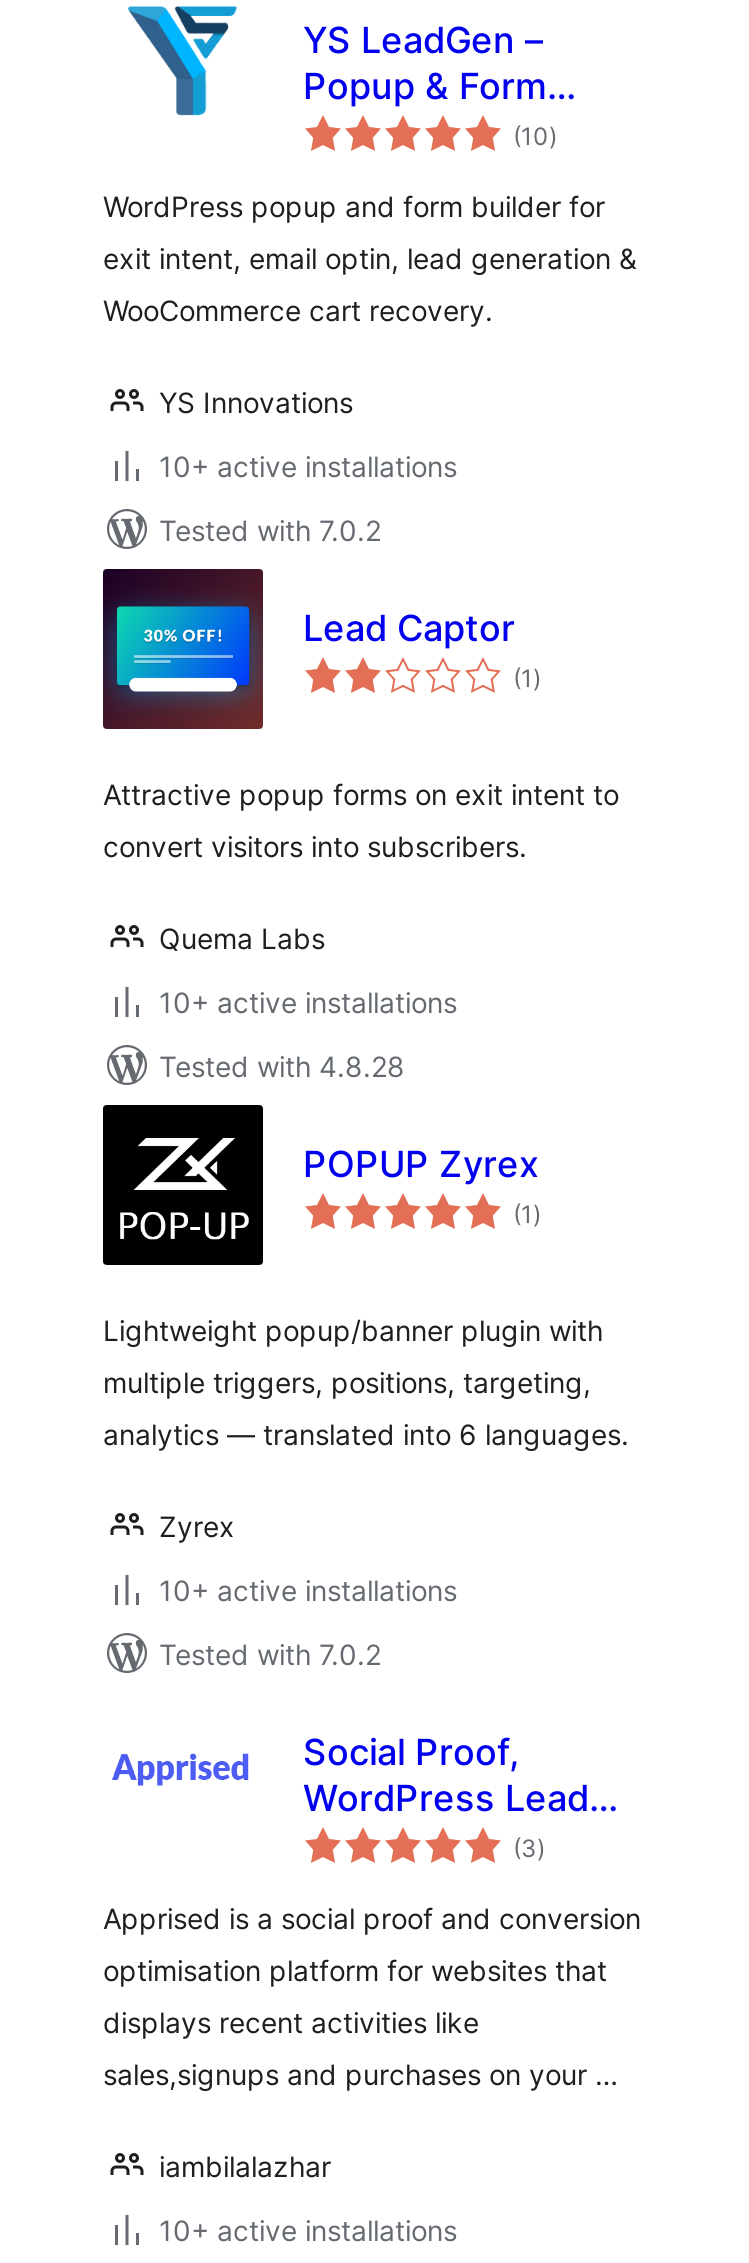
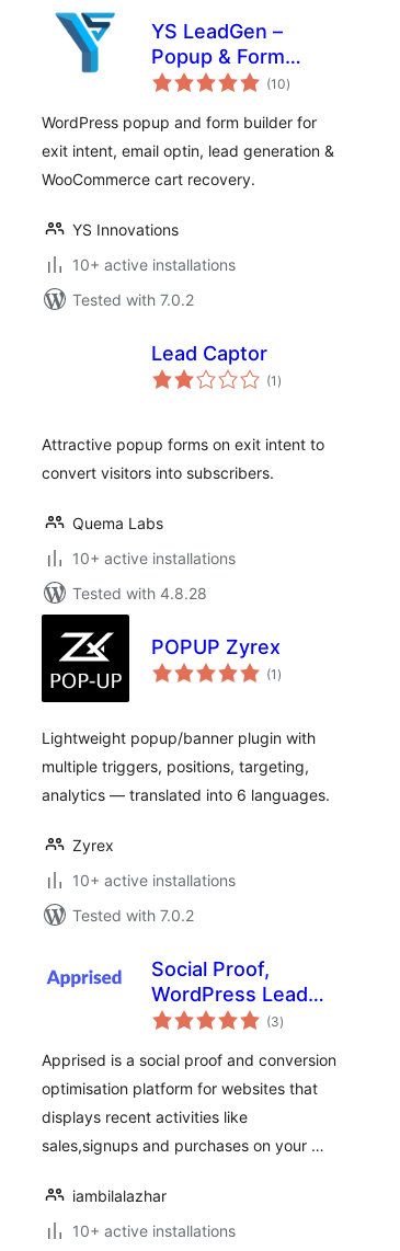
[101,567,265,731] [image] -> none

